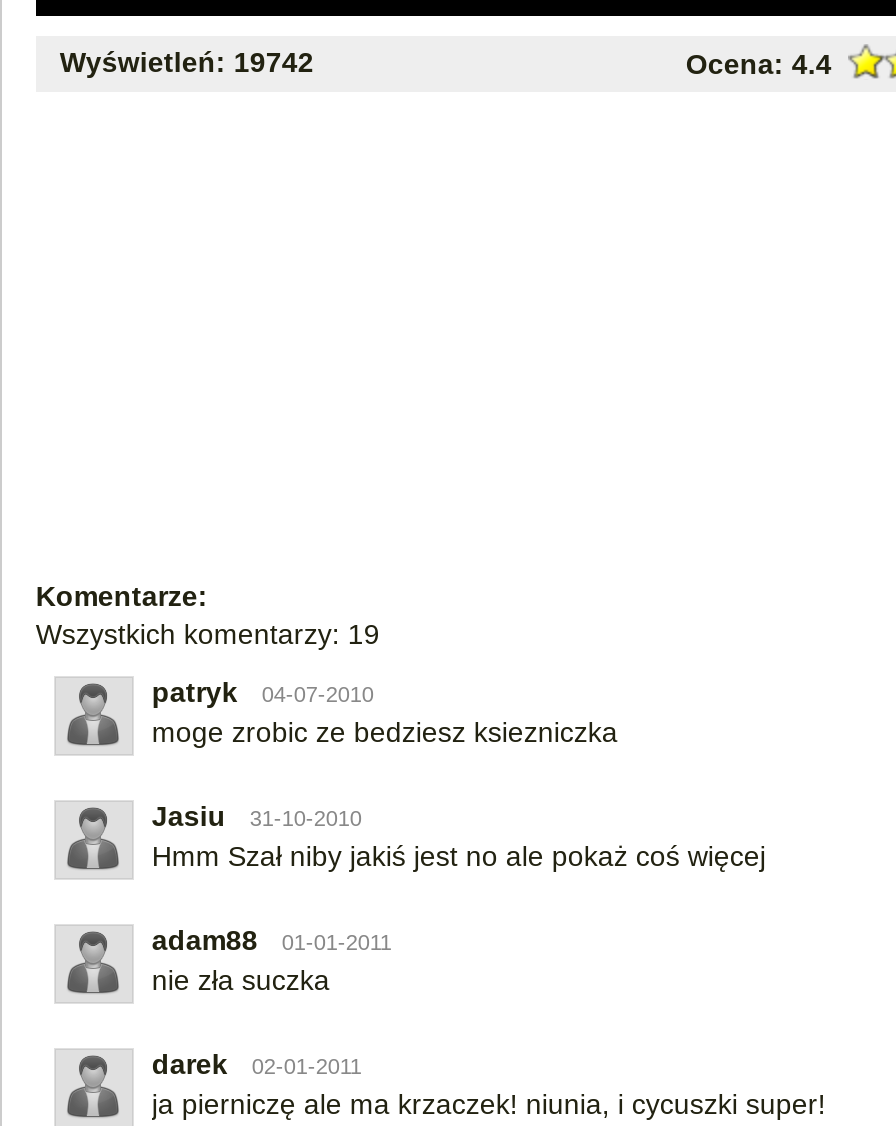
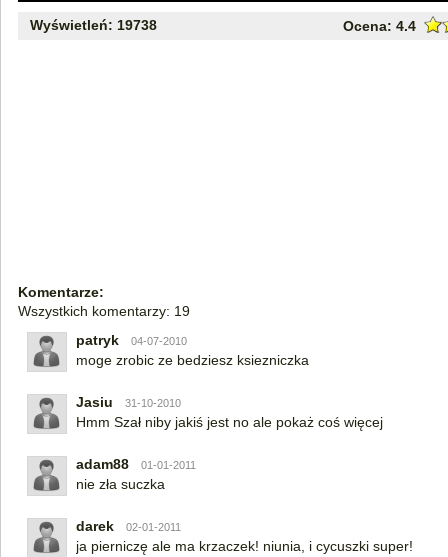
[60,46,314,78] Wyświetleń: 19742 -> [30,17,157,33] Wyświetleń: 19738

